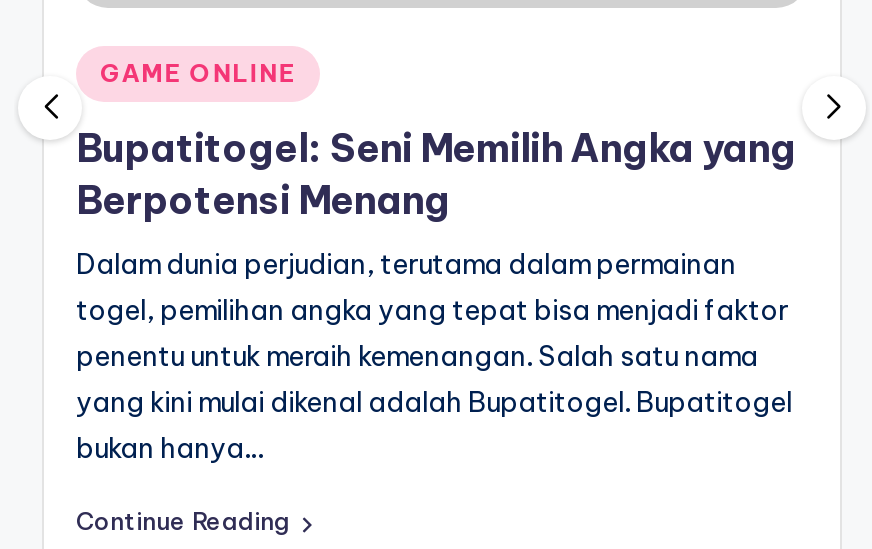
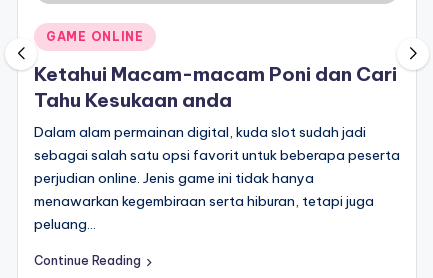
[76,125,796,225] Bupatitogel: Seni Memilih Angka yang | Berpotensi Menang -> [34,62,397,112] Ketahui Macam-macam Poni dan Cari | Tahu Kesukaan anda
[76,247,792,467] Dalam dunia perjudian, terutama dalam permainan | togel, pemilihan angka yang tepat bisa menjadi faktor | penentu untuk meraih kemenangan. Salah satu nama | yang kini mulai dikenal adalah Bupatitogel. Bupatitogel | bukan hanya… -> [34,123,400,233] Dalam alam permainan digital, kuda slot sudah jadi | sebagai salah satu opsi favorit untuk beberapa peserta | perjudian online. Jenis game ini tidak hanya | menawarkan kegembiraan serta hiburan, tetapi juga | peluang…

